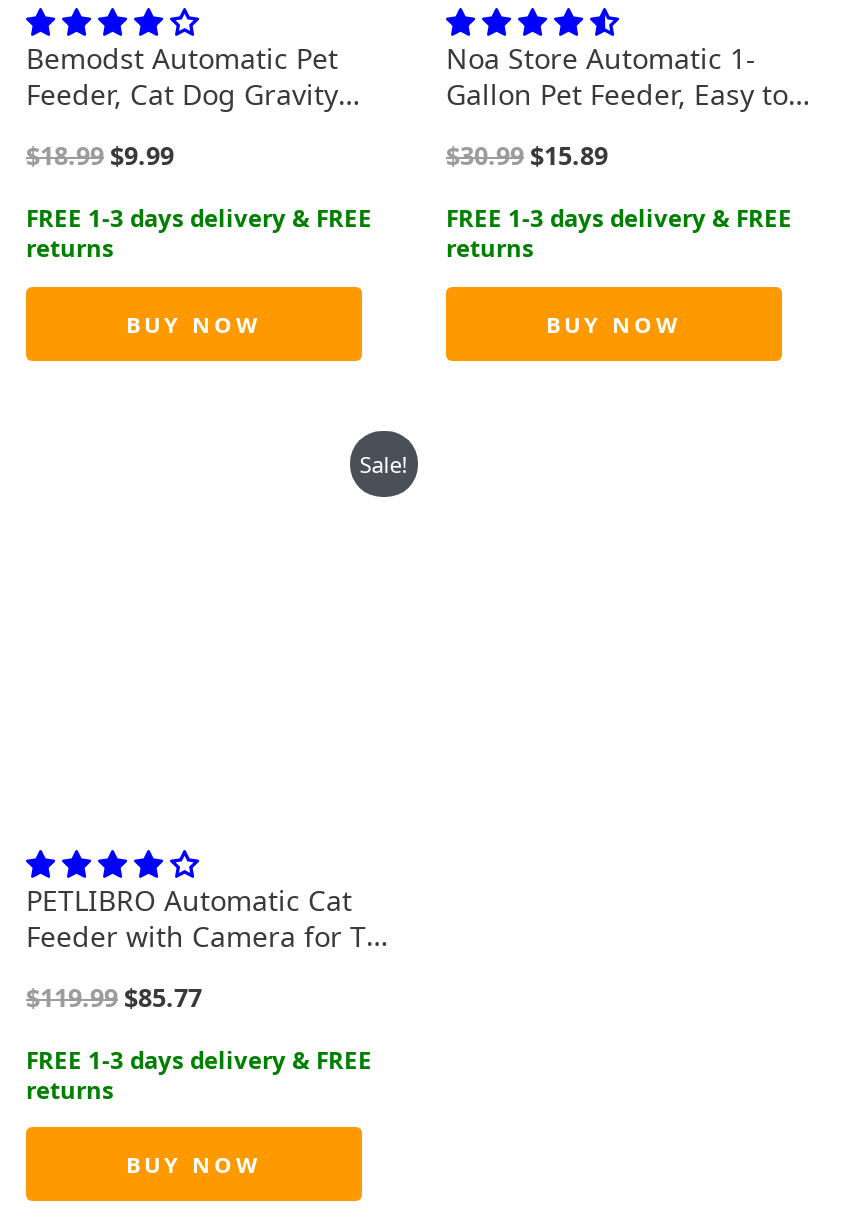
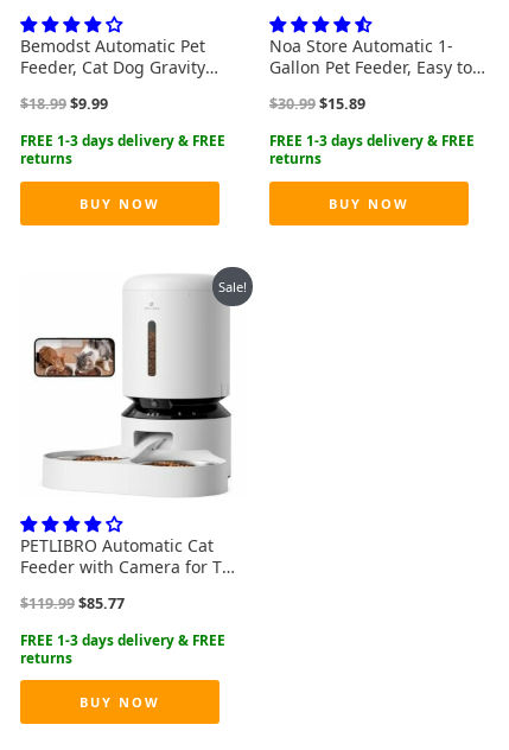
none -> [32,275,231,497] [image]

